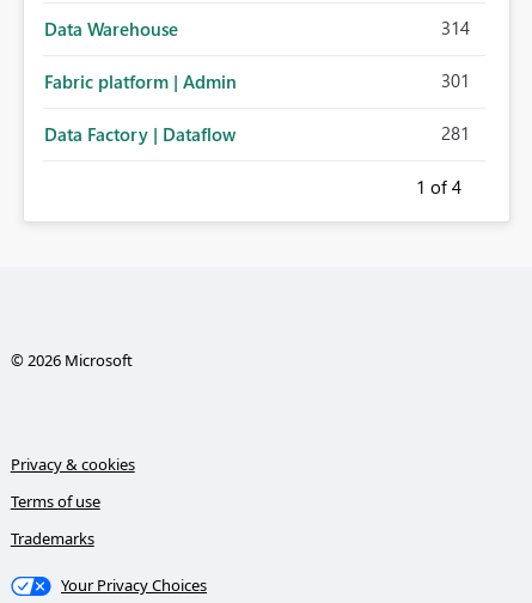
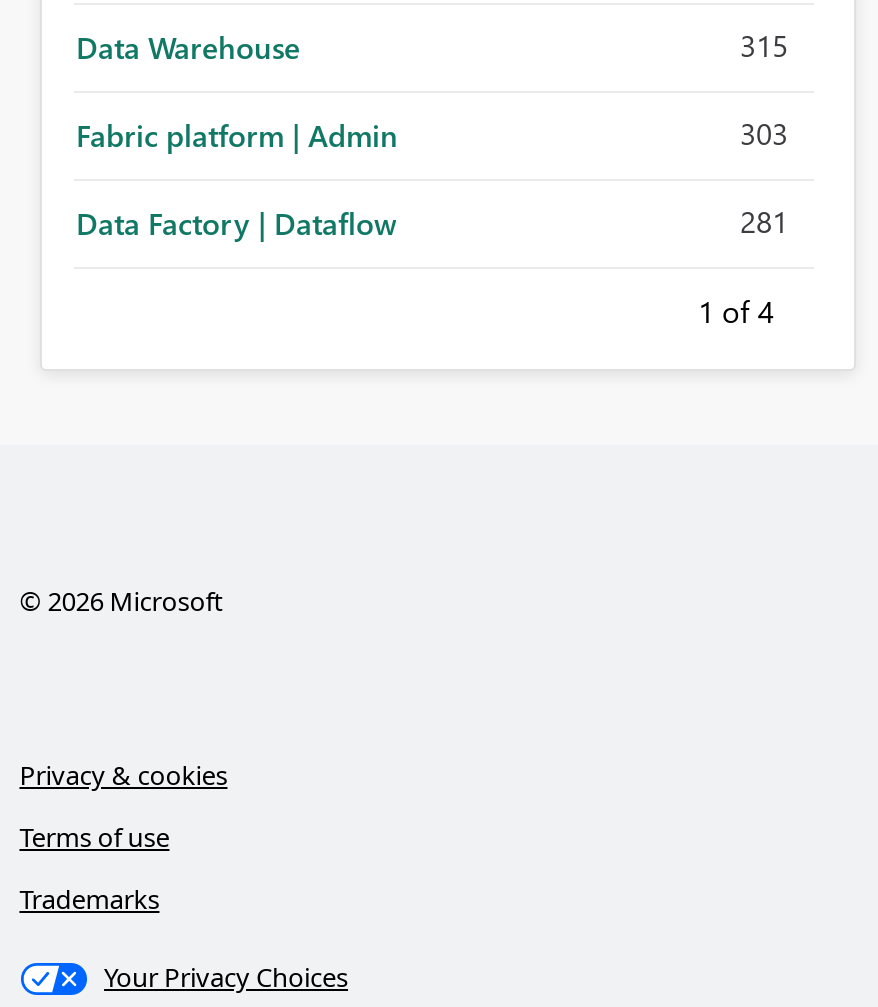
[441,16,470,39] 314 -> [740,25,788,65] 315
[441,68,470,92] 301 -> [740,113,788,153] 303

